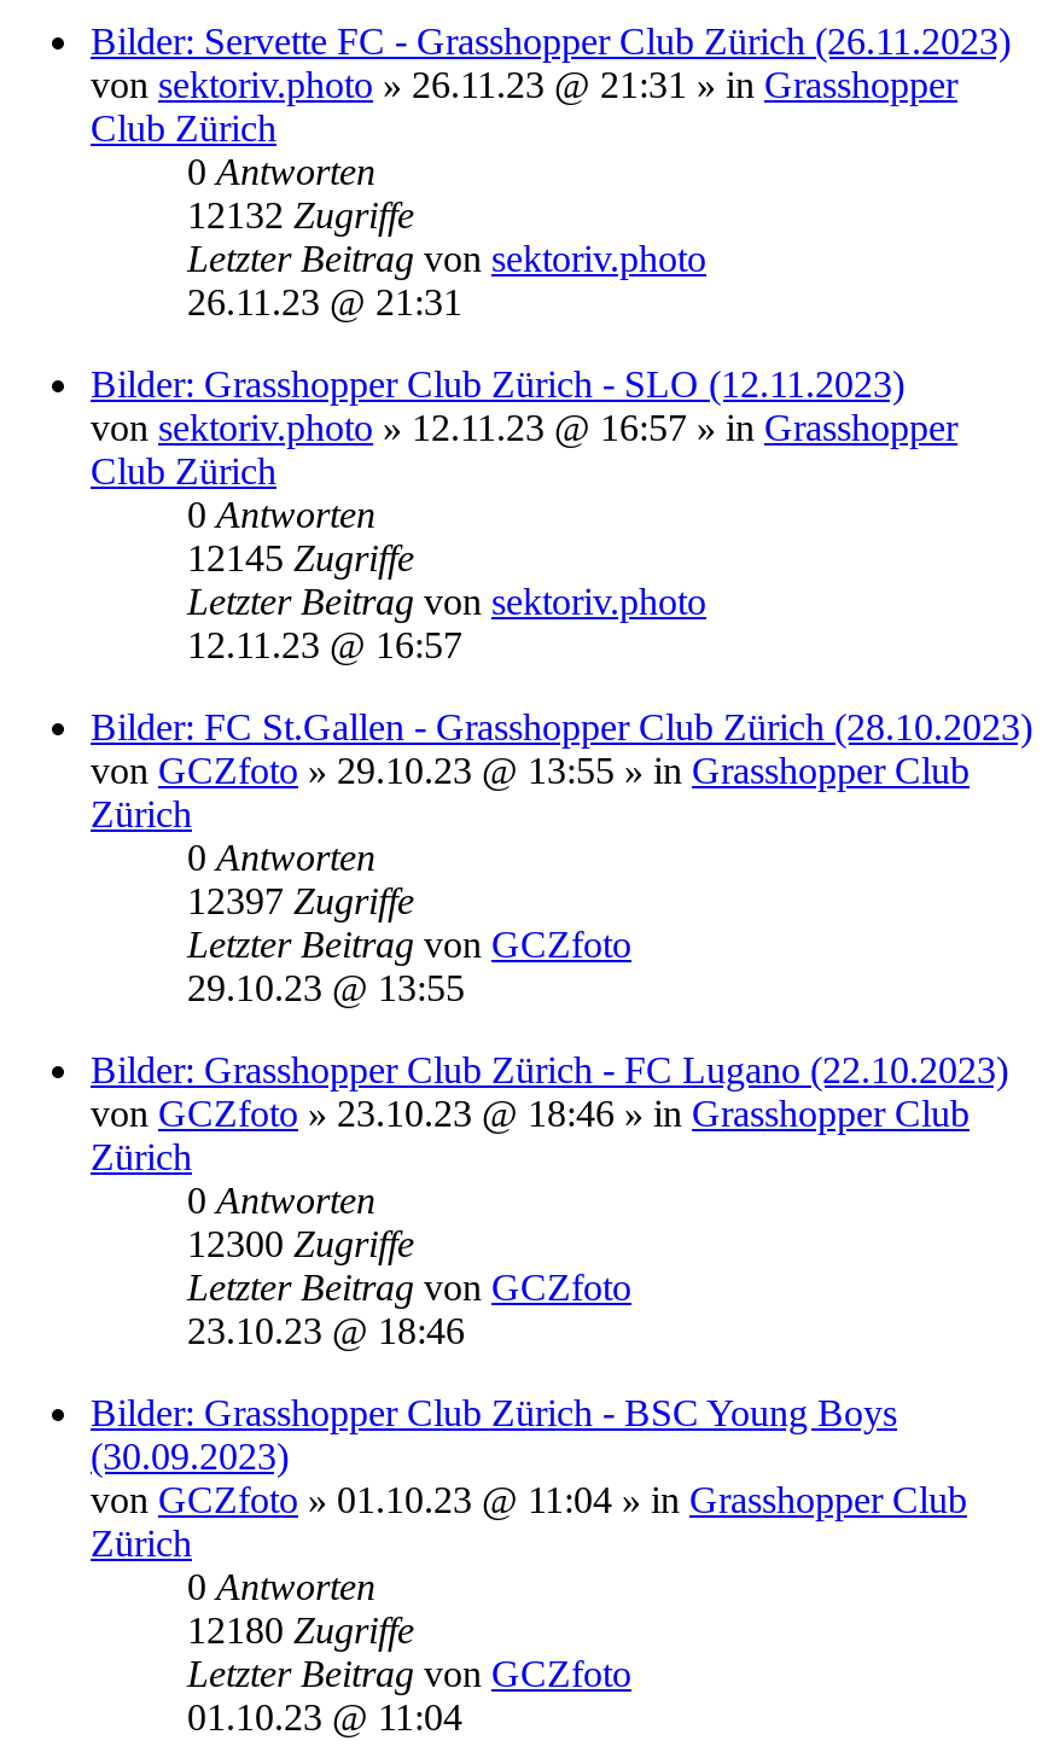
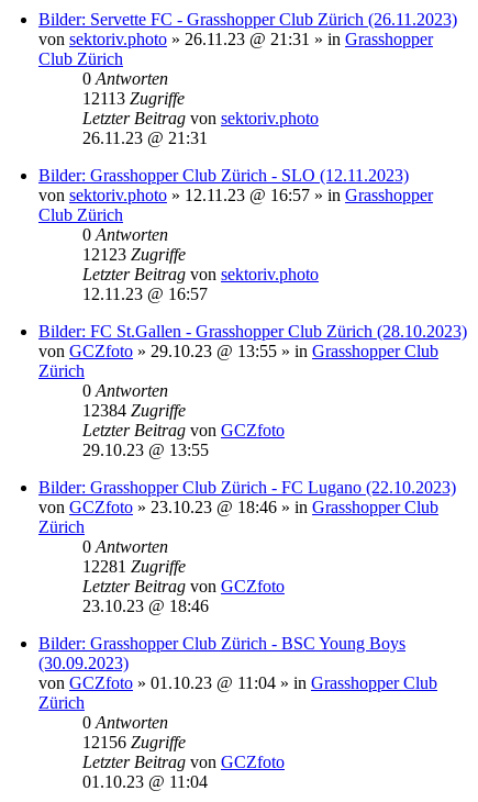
[187,195,414,236] 12132 Zugriffe -> [82,89,185,108] 12113 Zugriffe
[187,538,414,579] 12145 Zugriffe -> [82,245,186,264] 12123 Zugriffe
[187,881,414,922] 12397 Zugriffe -> [82,401,186,420] 12384 Zugriffe
[187,1224,414,1265] 12300 Zugriffe -> [82,557,186,576] 12281 Zugriffe
[187,1610,414,1651] 12180 Zugriffe -> [82,733,186,752] 12156 Zugriffe

